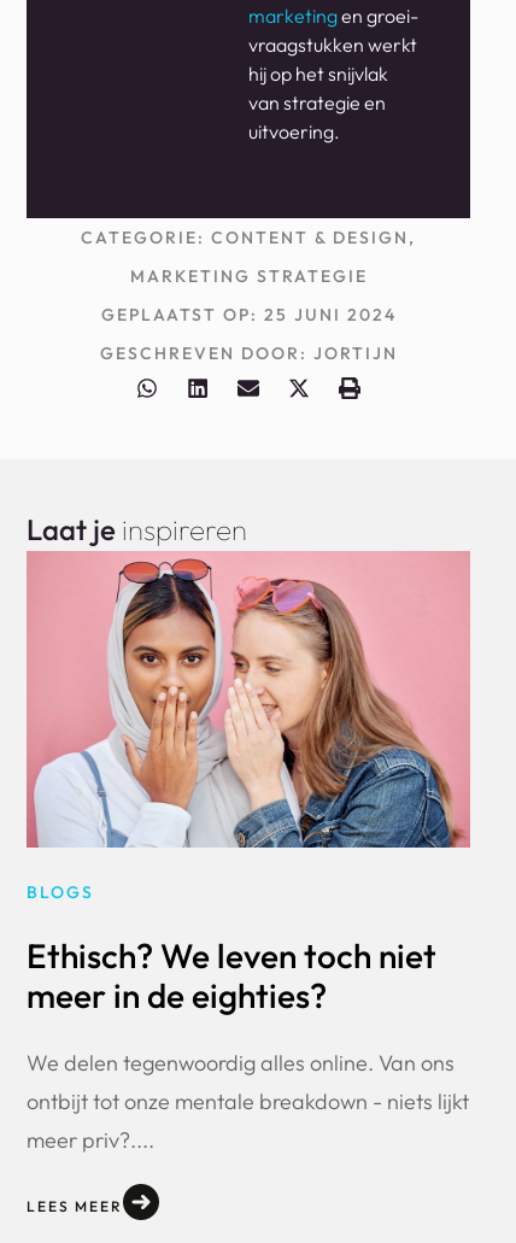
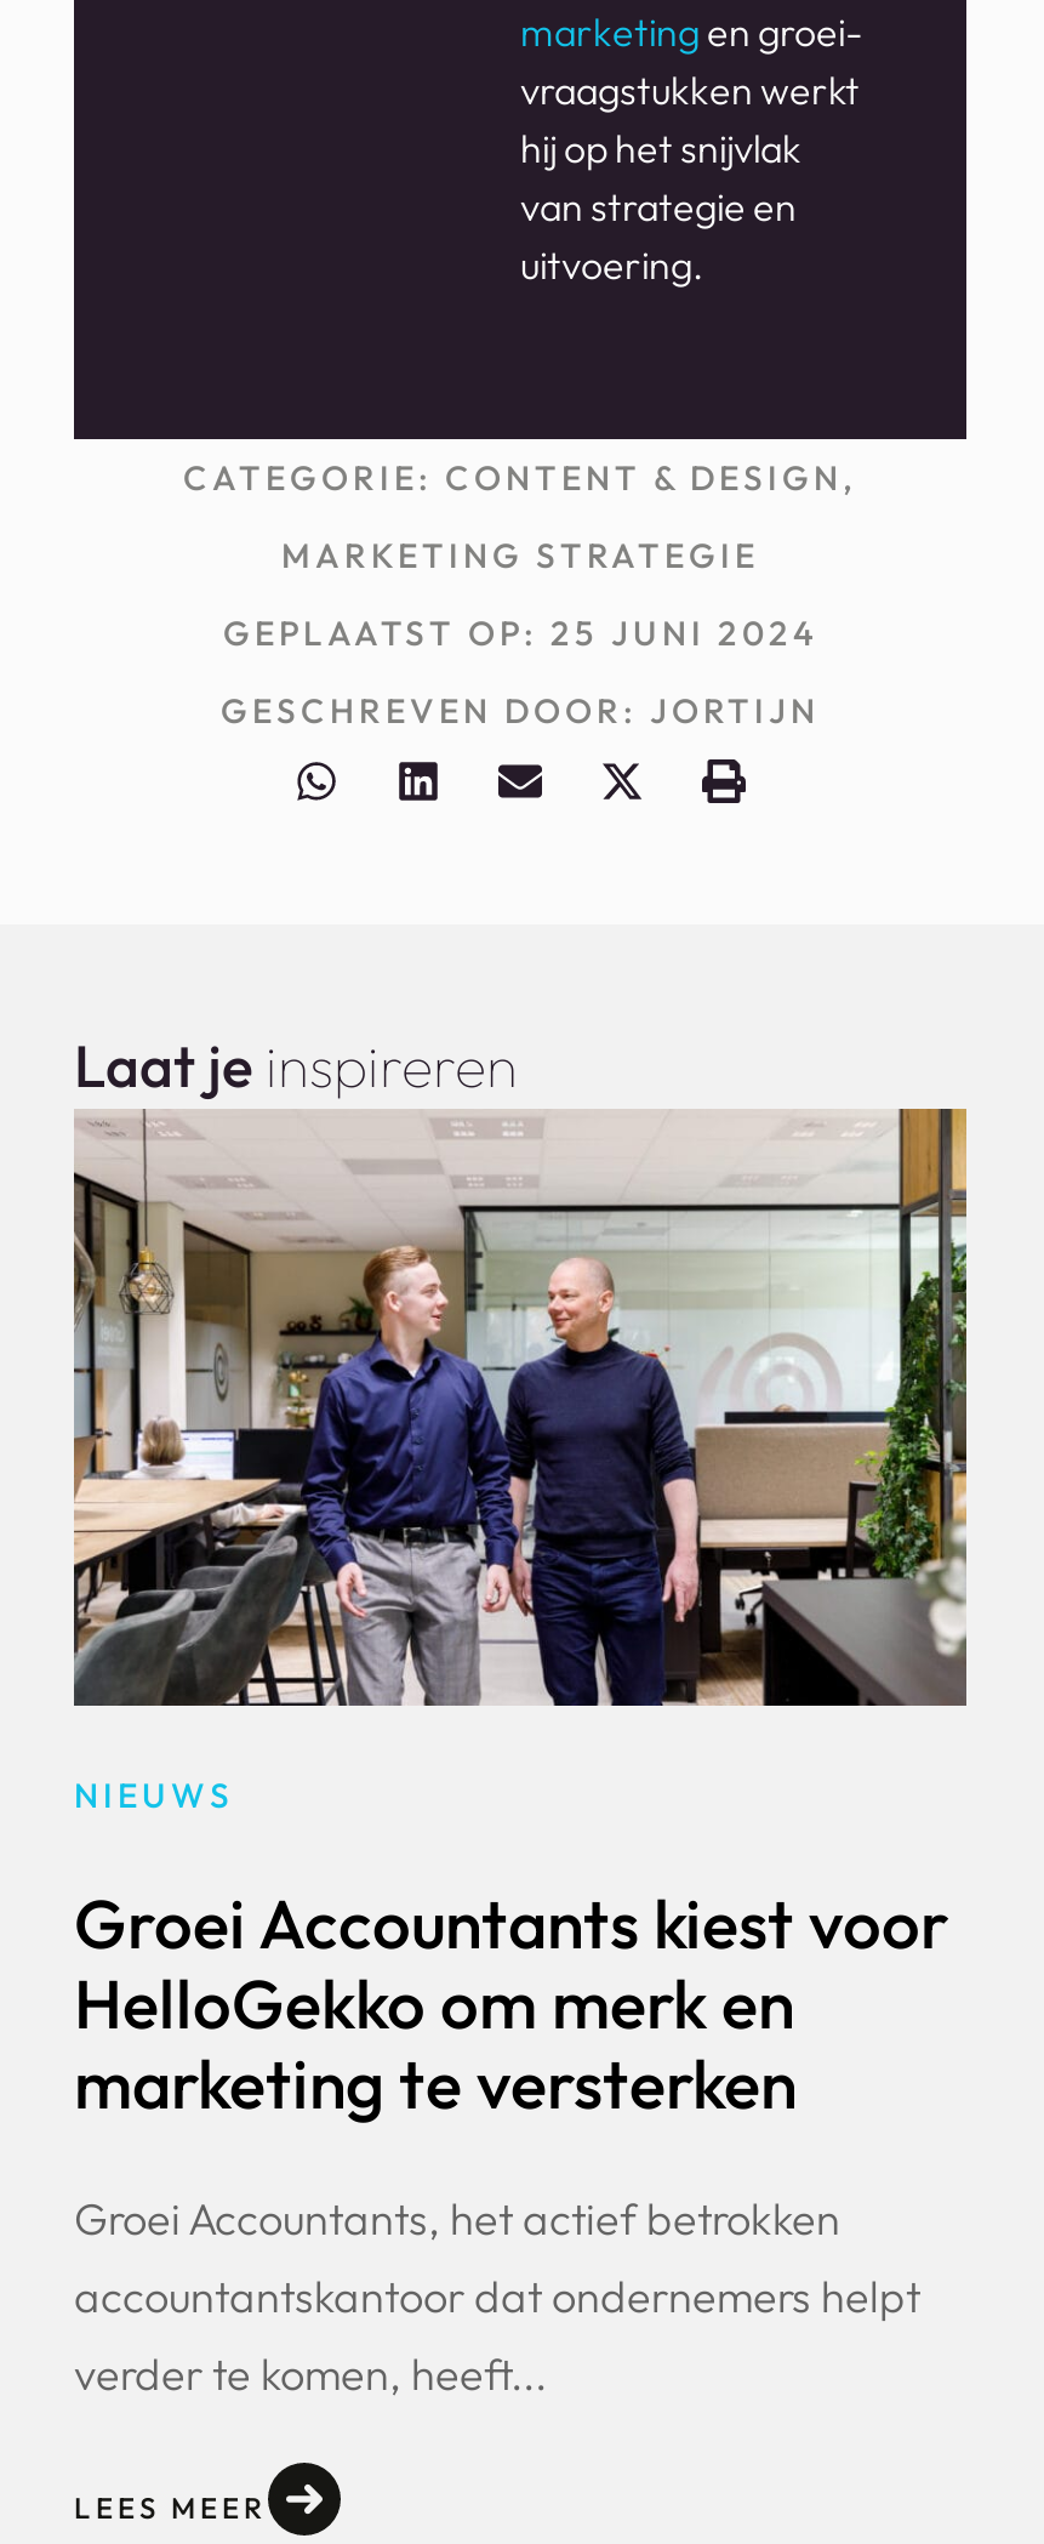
[25,551,470,902] [image] | BLOGS -> [72,1106,969,1816] [image] | NIEUWS
[27,934,436,1016] Ethisch? We leven toch niet | meer in de eighties? -> [74,1879,949,2124] Groei Accountants kiest voor | HelloGekko om merk en | marketing te versterken
[27,1049,469,1154] We delen tegenwoordig alles online. Van ons | ontbijt tot onze mentale breakdown - niets lijkt | meer priv?.... -> [74,2191,920,2402] Groei Accountants, het actief betrokken | accountantskantoor dat ondernemers helpt | verder te komen, heeft...

